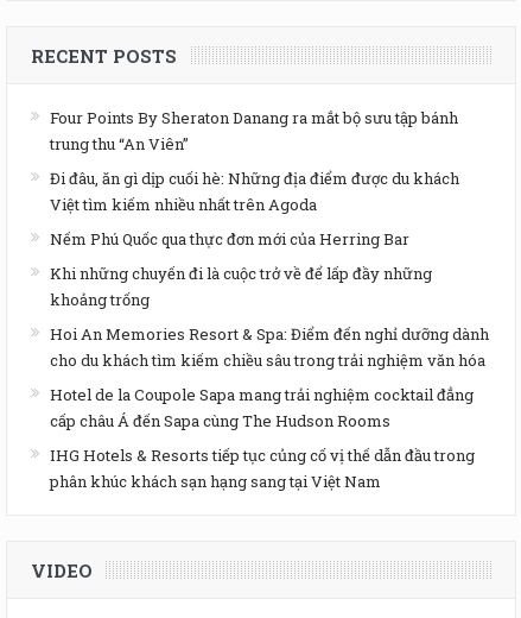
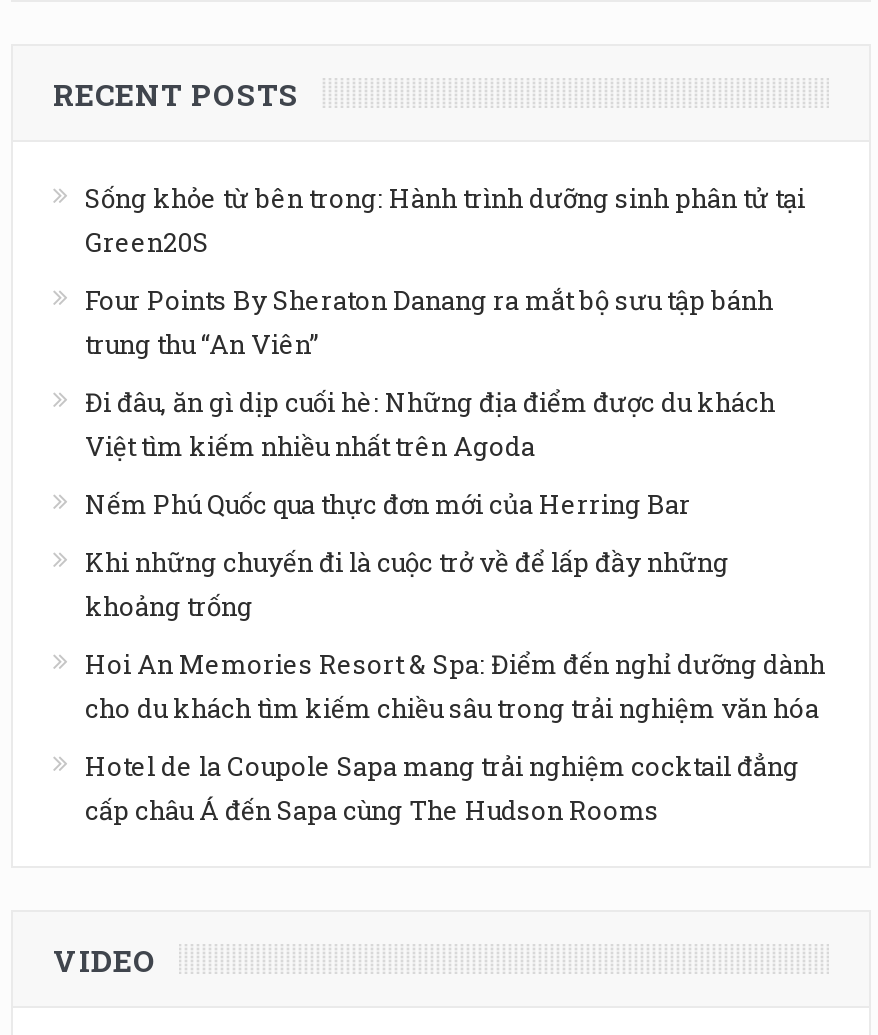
none -> [85,180,805,260] Sống khỏe từ bên trong: Hành trình dưỡng sinh phân tử tại | Green20S
moved [50,107,489,431] -> [85,282,825,828]: Four Points By Sheraton Danang ra mắt bộ sưu tập bánh | trung thu “An Viên” | Đi đâu, ăn gì dịp cuối hè: Những địa điểm được du khách | ... | Hotel de la Coupole Sapa mang trải nghiệm cocktail đẳng | cấp châu Á đến Sapa cùng The Hudson Rooms
[50,444,475,492] IHG Hotels & Resorts tiếp tục củng cố vị thế dẫn đầu trong | phân khúc khách sạn hạng sang tại Việt Nam -> none

